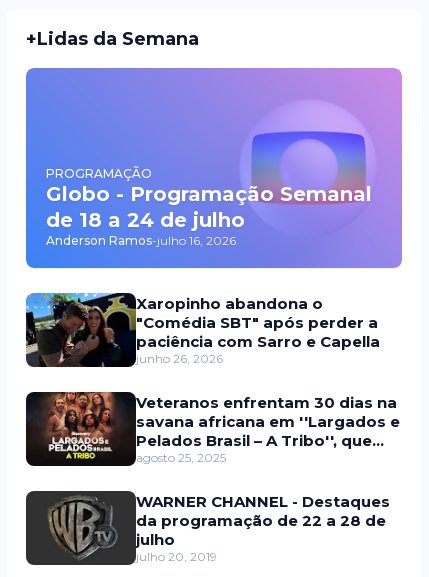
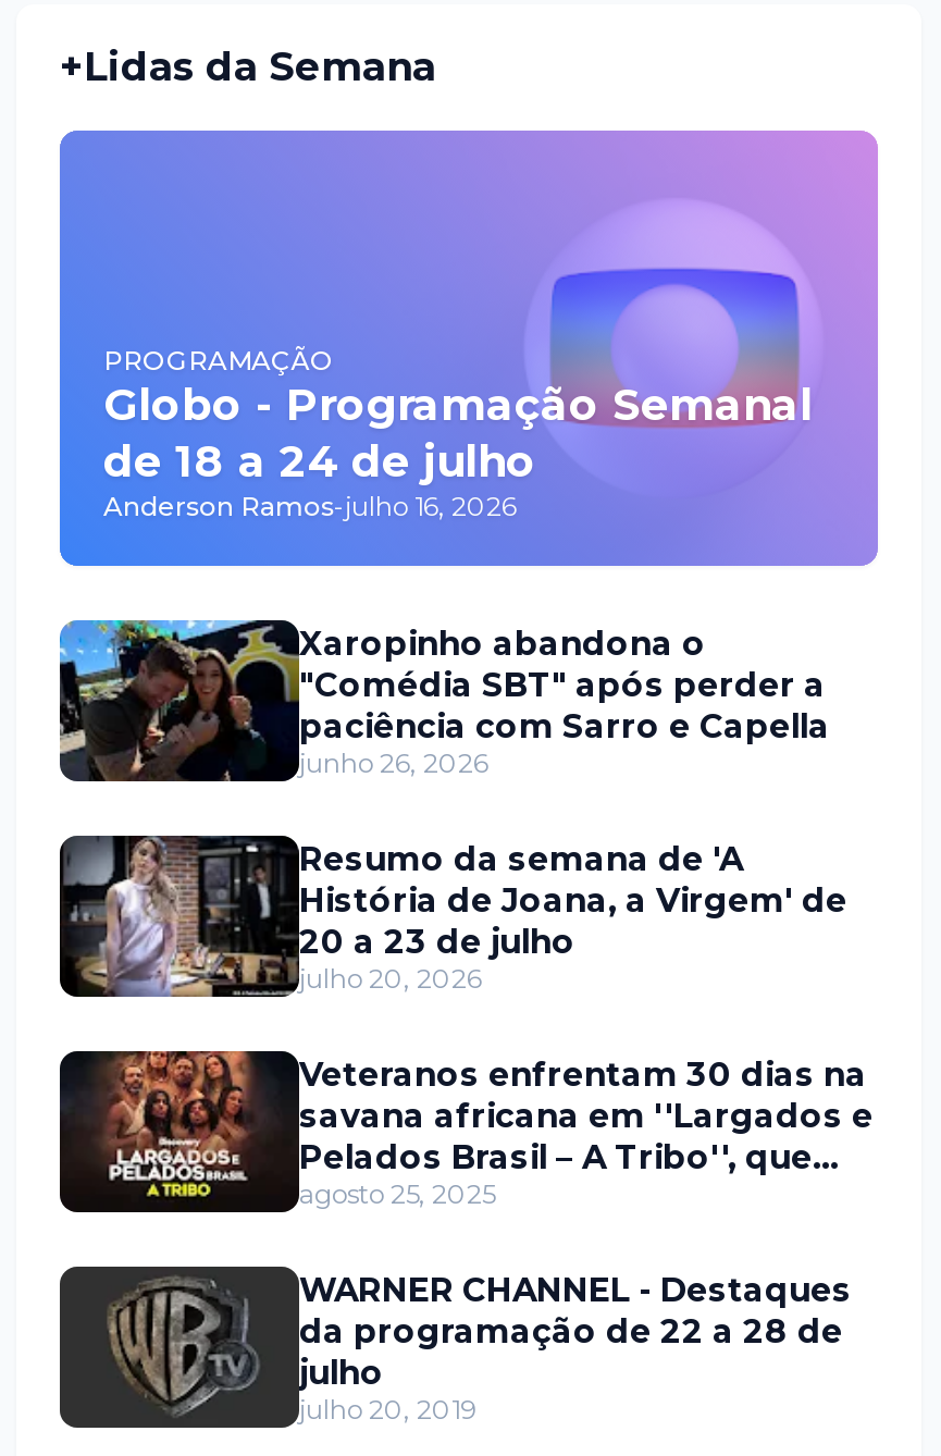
none -> [64,834,847,999] [image] | Resumo da semana de 'A | História de Joana, a Virgem' de | 20 a 23 de julho | julho 20, 2026

